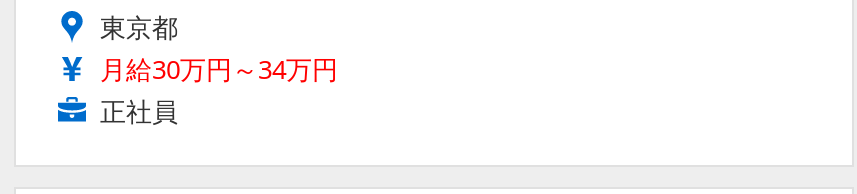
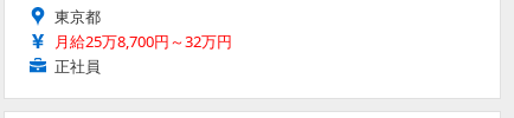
[100,52,338,88] 月給30万円～34万円 -> [54,31,232,52] 月給25万8,700円～32万円

